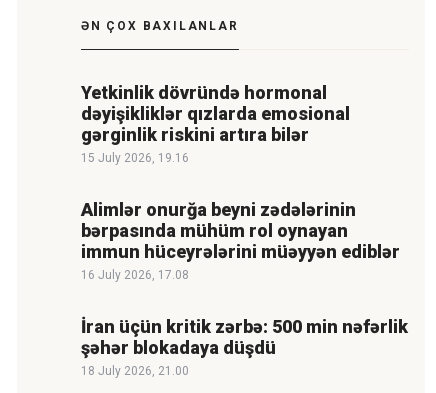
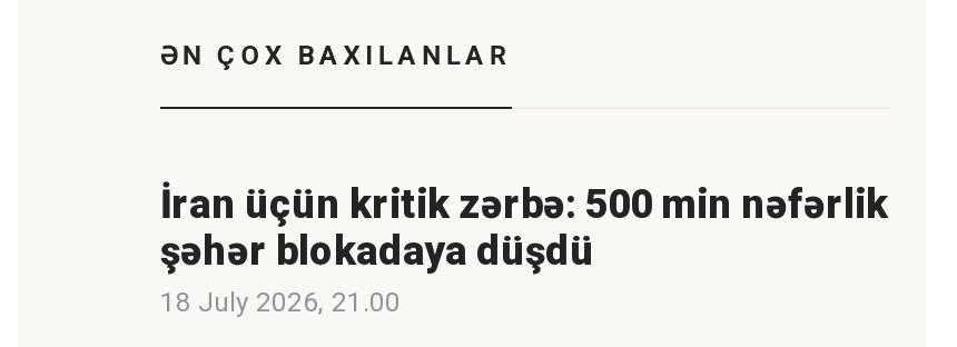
[81,82,400,282] Yetkinlik dövründə hormonal | dəyişikliklər qızlarda emosional | gərginlik riskini artıra bilər | 15 July 2026, 19.16 | Alimlər onurğa beyni zədələrinin | bərpasında mühüm rol oynayan | immun hüceyrələrini müəyyən ediblər | 16 July 2026, 17.08 -> none

